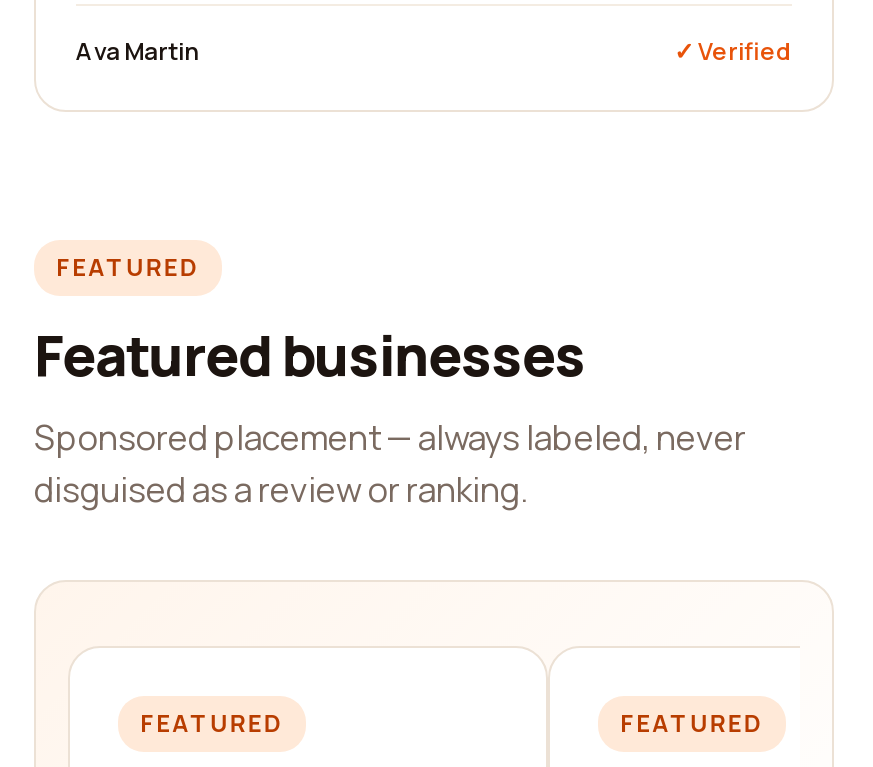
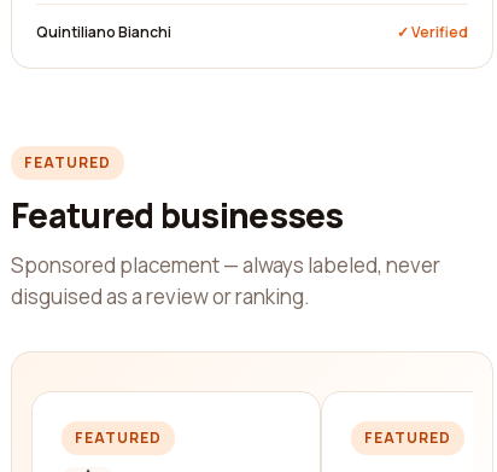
[76,34,200,68] Ava Martin -> [36,22,171,42] Quintiliano Bianchi

